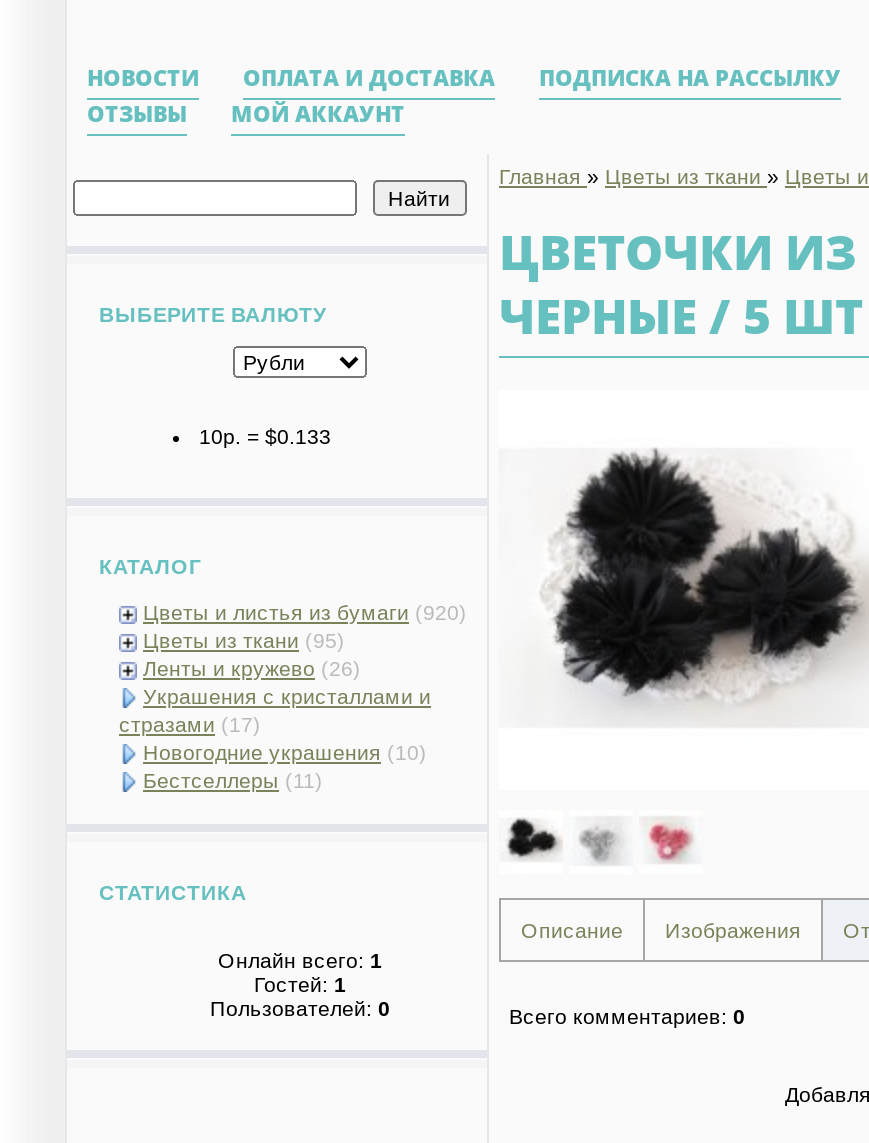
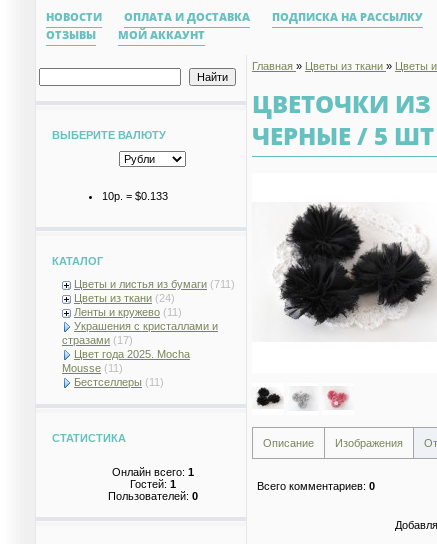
[143,600,467,624] Цветы и листья из бумаги (920) -> [74,278,235,290] Цветы и листья из бумаги (711)
[143,628,345,652] Цветы из ткани (95) -> [74,292,175,304] Цветы из ткани (24)
[143,656,361,680] Ленты и кружево (26) -> [74,306,182,318] Ленты и кружево (11)
[143,740,427,764] Новогодние украшения (10) -> [62,348,190,374] Цвет года 2025. Mocha | Mousse (11)

